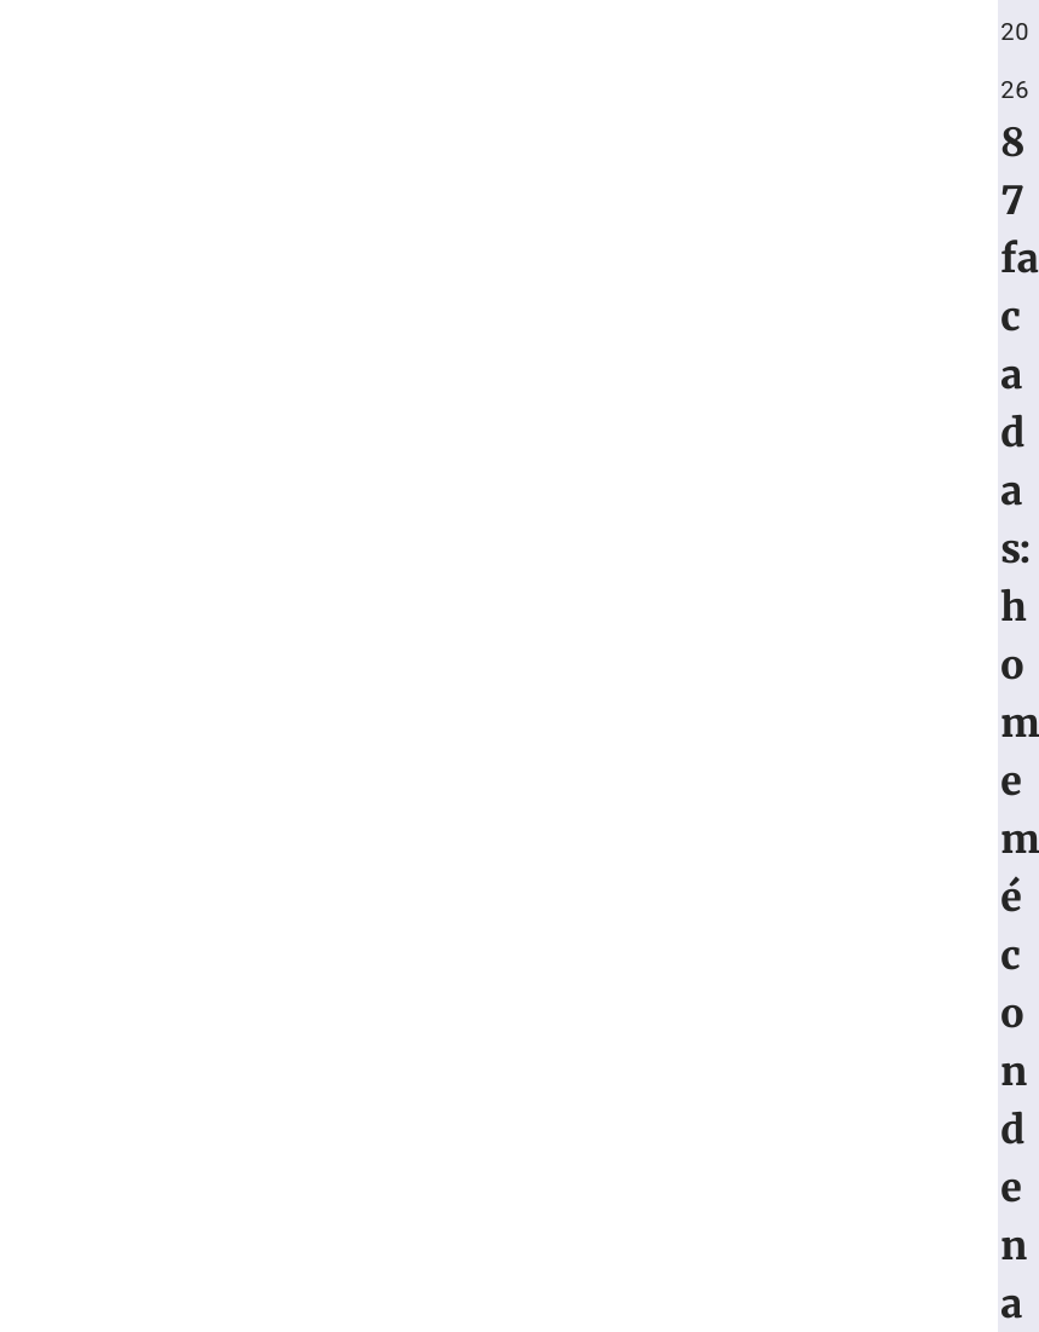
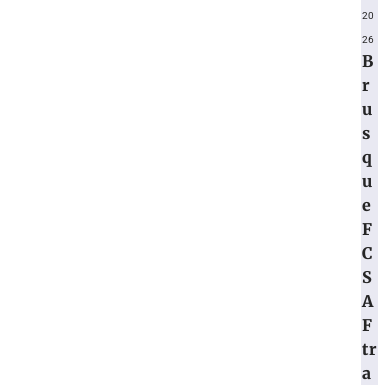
[1001,117,1039,746] 8 | 7 | fa | c | a | d | a | s: | h | o | m -> [362,51,373,191] B | r | u | s | q | u
[1001,813,1039,1268] m | é | c | o | n | d | e | n -> [362,219,376,359] F | C | S | A | F | tr

